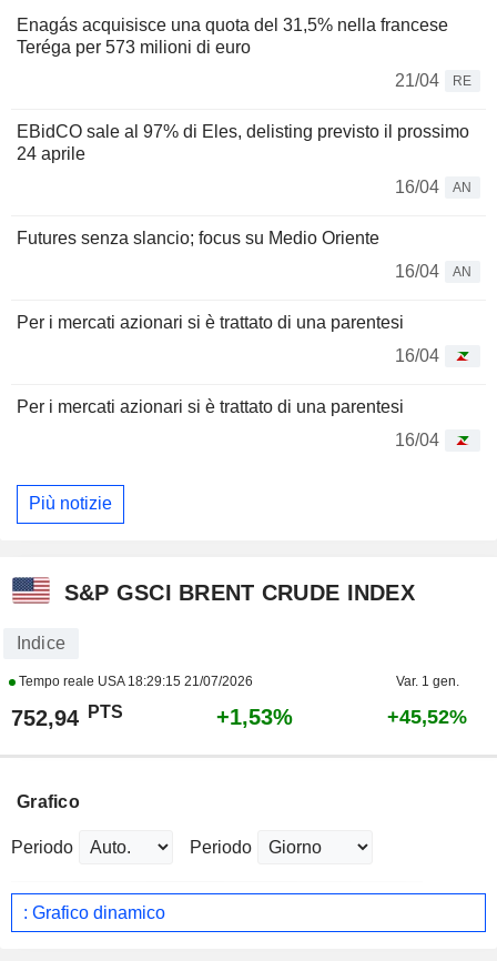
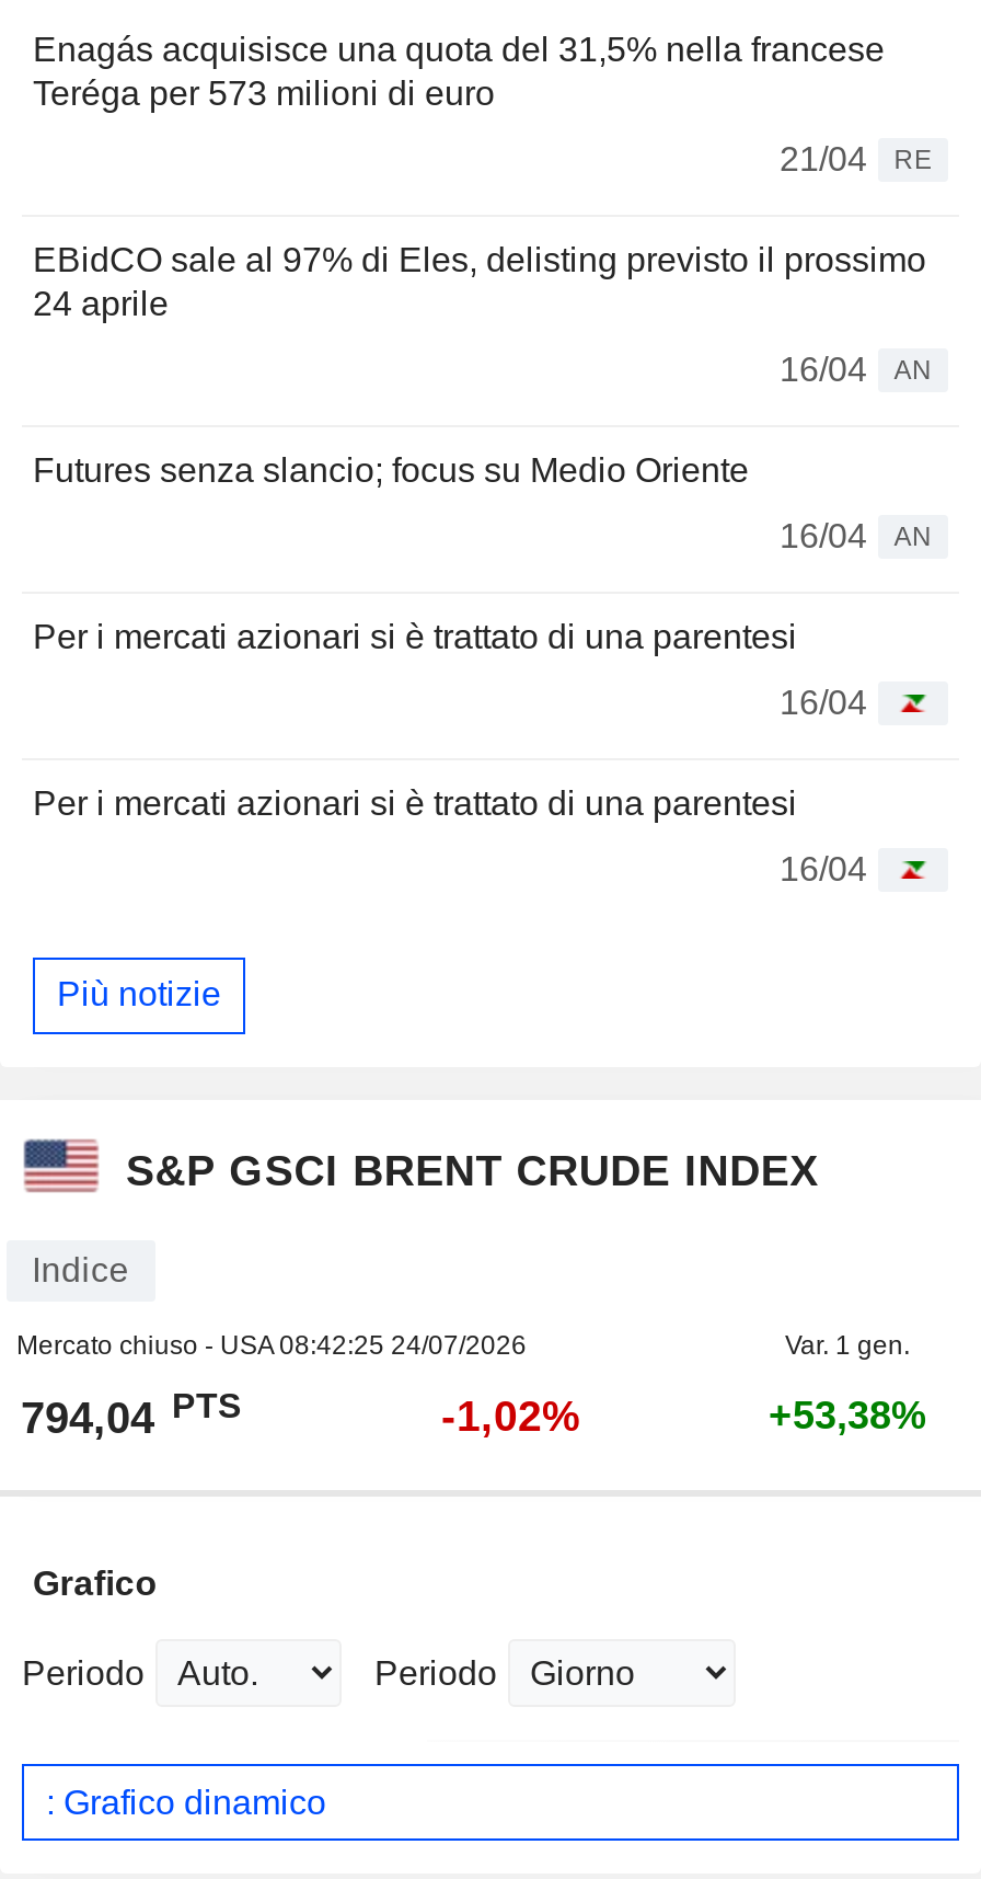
[15,674,252,689] Tempo reale USA 18:29:15 21/07/2026 -> [16,1330,527,1361] Mercato chiuso - USA 08:42:25 24/07/2026
[11,702,123,730] 752,94 PTS -> [21,1386,242,1442] 794,04 PTS
[216,705,292,729] +1,53% -> [441,1392,581,1440] -1,02%
[387,706,467,728] +45,52% -> [769,1394,926,1438] +53,38%

